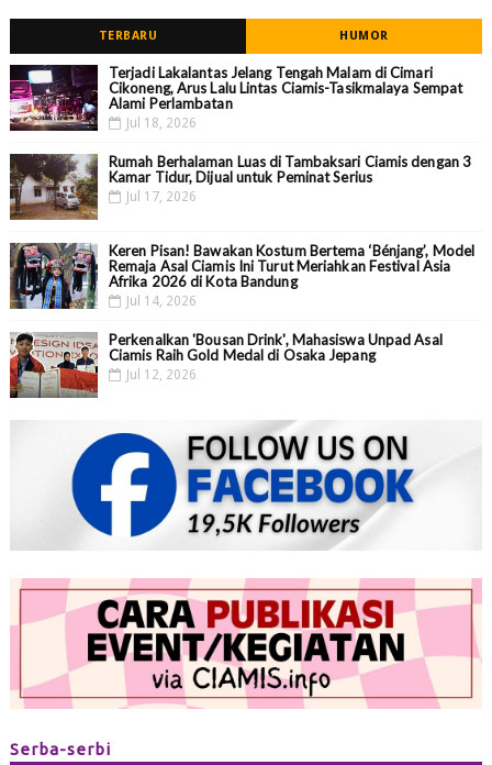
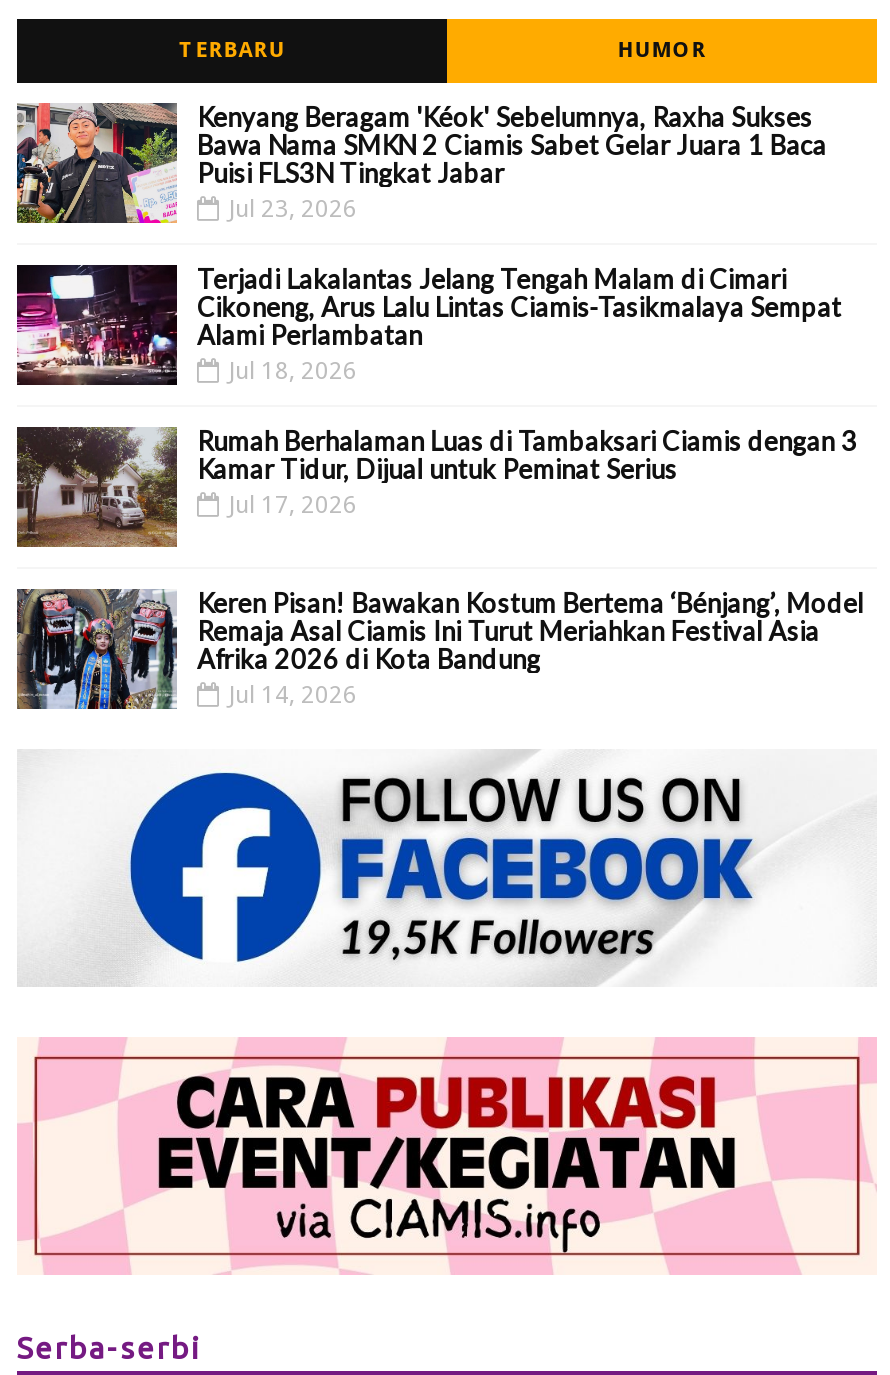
none -> [15,100,827,225] [image] | Kenyang Beragam 'Kéok' Sebelumnya, Raxha Sukses | Bawa Nama SMKN 2 Ciamis Sabet Gelar Juara 1 Baca | Puisi FLS3N Tingkat Jabar | Jul 23, 2026
moved [8,63,475,308] -> [13,262,863,708]: [image] | Terjadi Lakalantas Jelang Tengah Malam di Cimari | Cikoneng, Arus Lalu Lintas Ciamis-Tasikmalaya Sempat | ... | Afrika 2026 di Kota Bandung | Jul 14, 2026
[10,330,442,399] [image] | Perkenalkan 'Bousan Drink', Mahasiswa Unpad Asal | Ciamis Raih Gold Medal di Osaka Jepang | Jul 12, 2026 -> none

